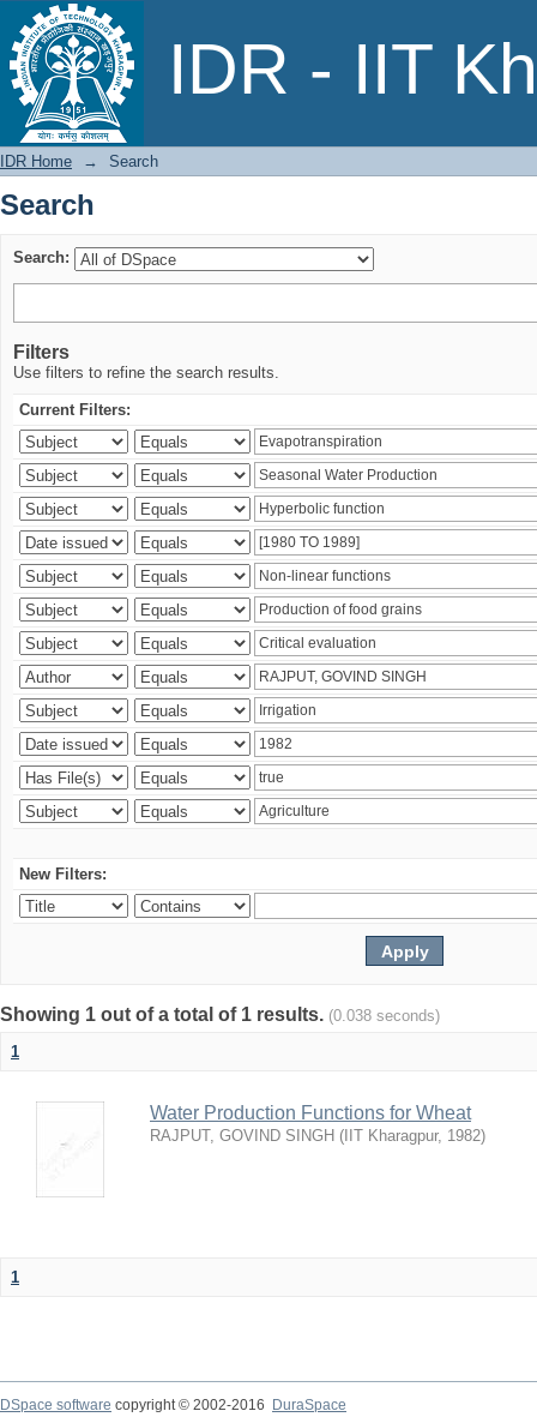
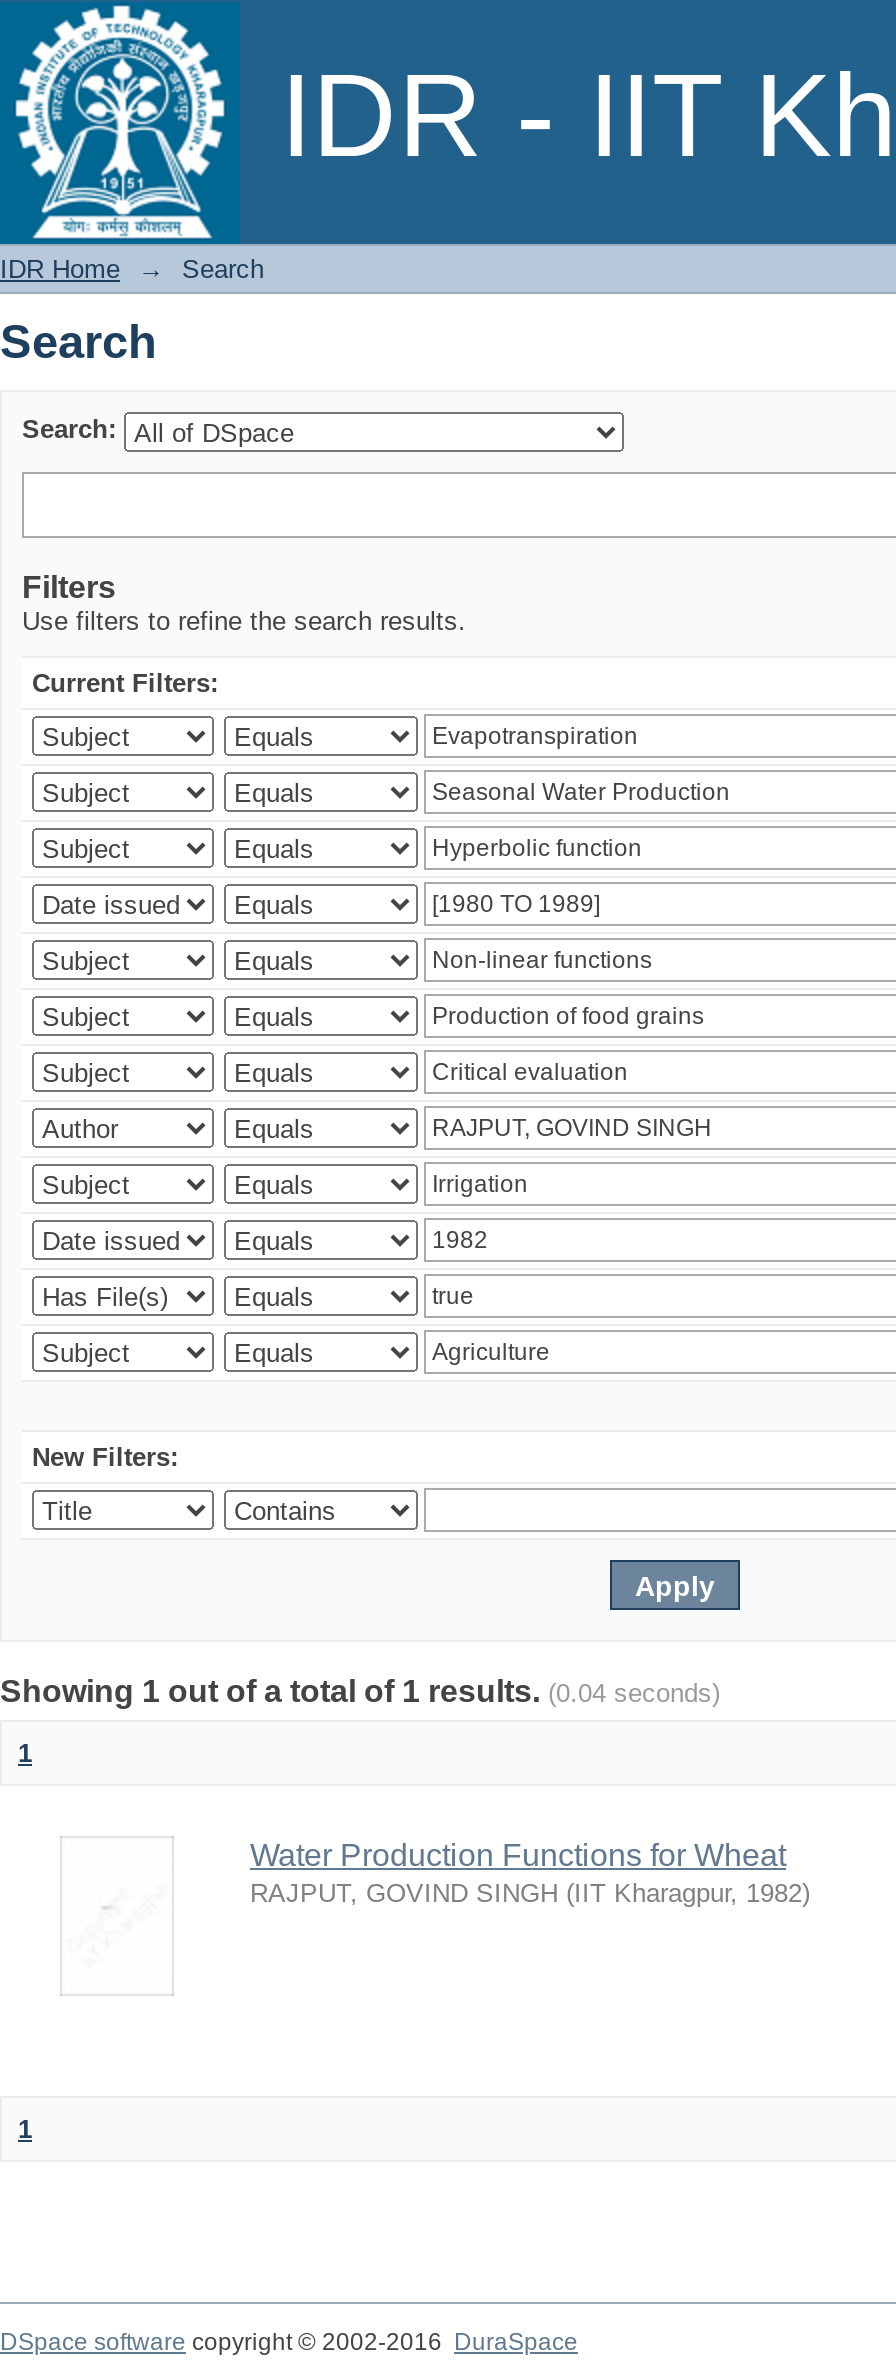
[0,1004,440,1025] Showing 1 out of a total of 1 results. (0.038 seconds) -> [0,1674,720,1708] Showing 1 out of a total of 1 results. (0.04 seconds)

